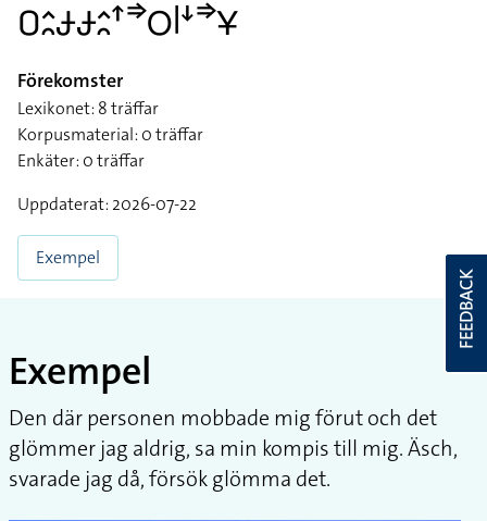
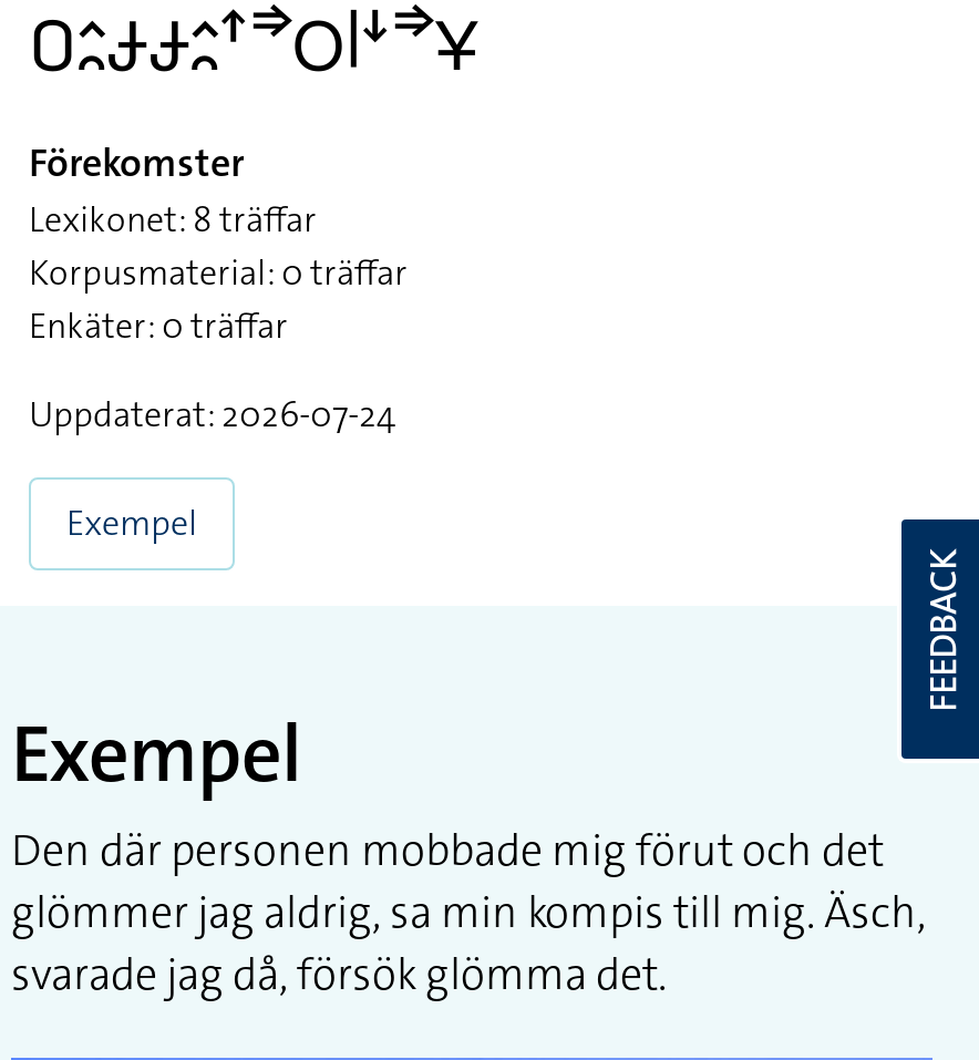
[17,192,197,215] Uppdaterat: 2026-07-22 -> [29,390,396,437] Uppdaterat: 2026-07-24

